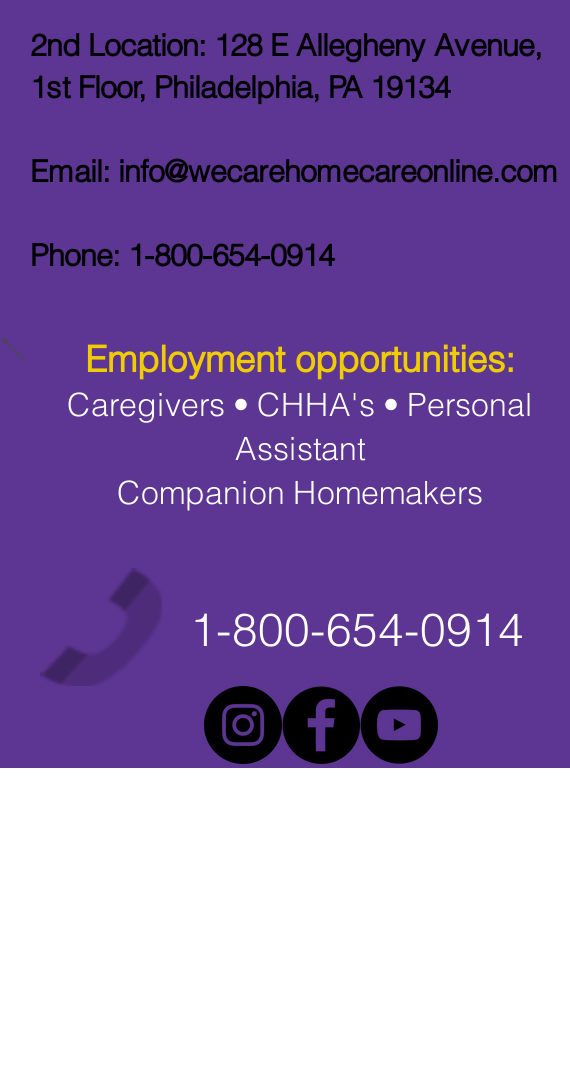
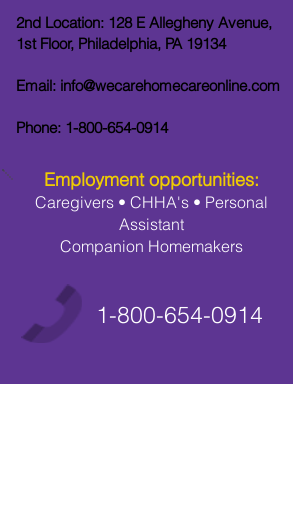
[202,684,440,766] [image] -> none

